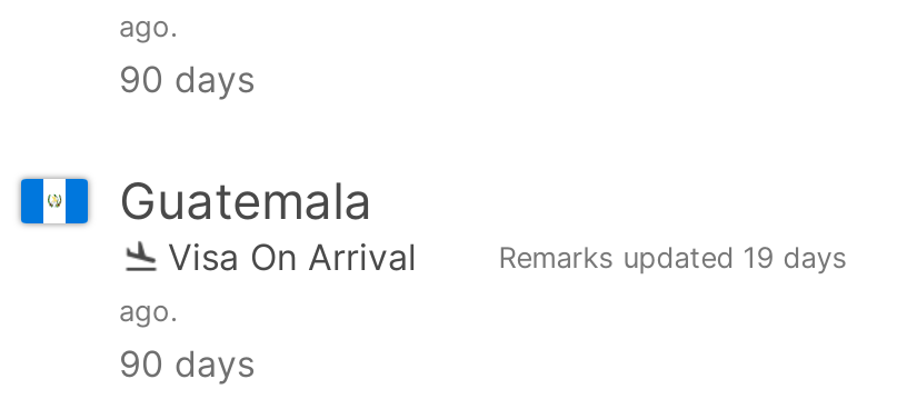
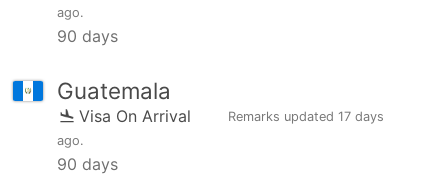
[499,241,848,274] Remarks updated 19 days -> [228,109,384,124] Remarks updated 17 days

